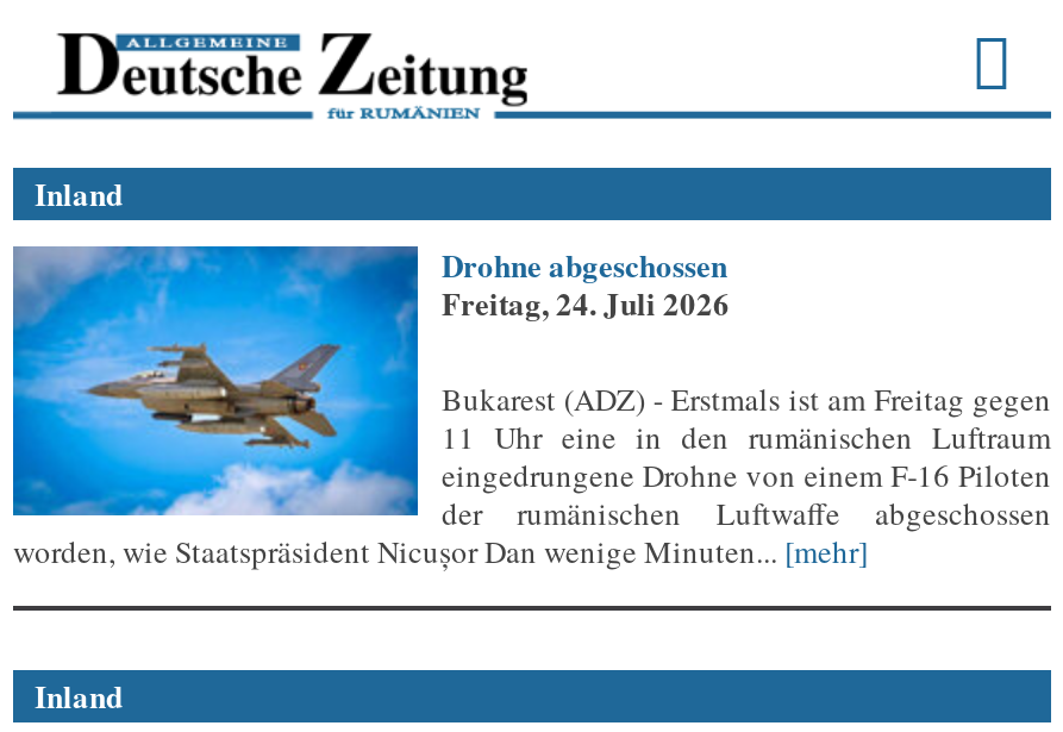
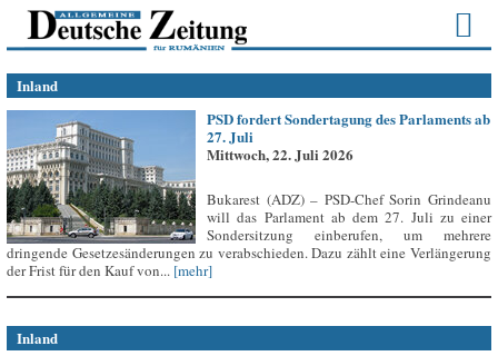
[11,246,1051,573] [image] | Bukarest (ADZ) - Erstmals ist am Freitag gegen | 11 Uhr eine in den rumänischen Luftraum | eingedrungene Drohne von einem F-16 Piloten | der rumänischen Luftwaffe abgeschossen | worden, wie Staatspräsident Nicușor Dan wenige Minuten... [mehr] -> [6,109,491,280] [image] | Bukarest (ADZ) – PSD-Chef Sorin Grindeanu | will das Parlament ab dem 27. Juli zu einer | Sondersitzung einberufen, um mehrere | dringende Gesetzesänderungen zu verabschieden. Dazu zählt eine Verlängerung | der Frist für den Kauf von... [mehr]
[442,242,730,325] Drohne abgeschossen | Freitag, 24. Juli 2026 -> [207,108,490,165] PSD fordert Sondertagung des Parlaments ab | 27. Juli | Mittwoch, 22. Juli 2026

